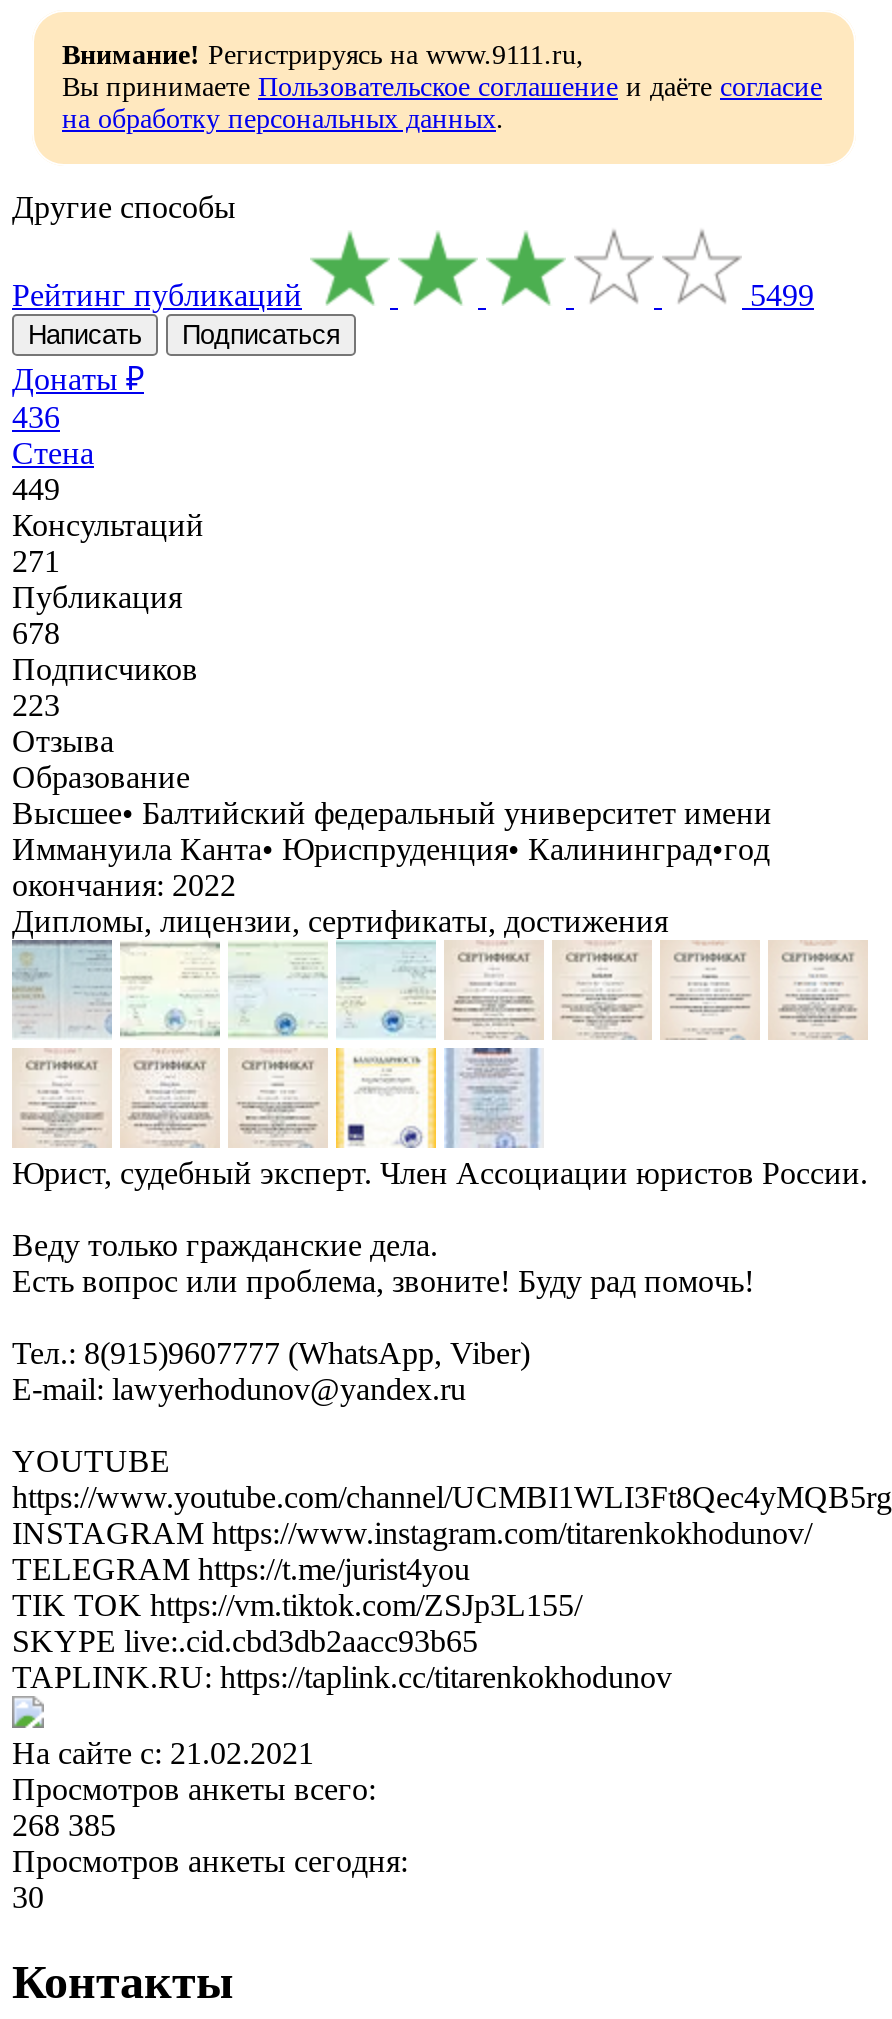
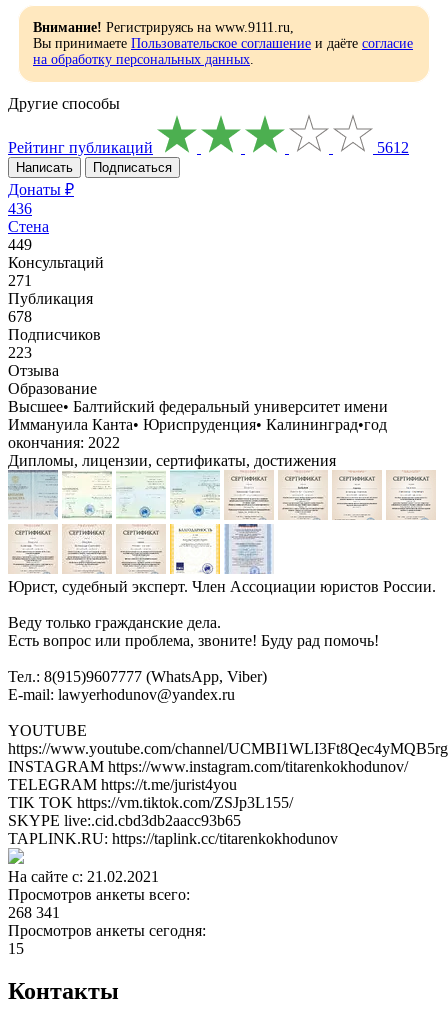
[750,278,814,312] 5499 -> [377,139,409,156] 5612
[12,1808,116,1842] 268 385 -> [8,904,60,921] 268 341
[12,1880,44,1914] 30 -> [8,940,24,957] 15

